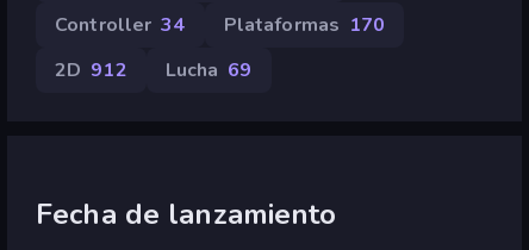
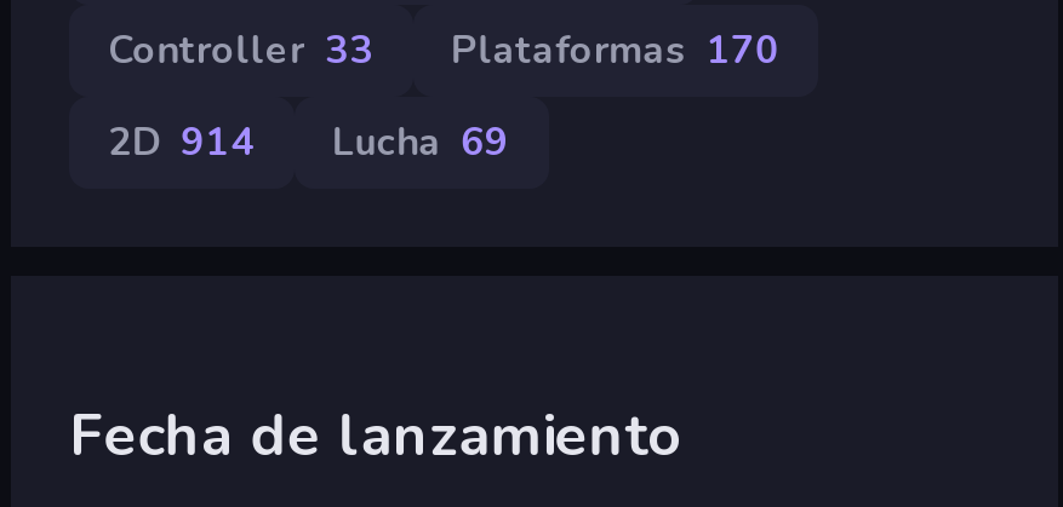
[55,12,385,38] Controller 34 Plataformas 170 -> [108,24,781,77] Controller 33 Plataformas 170
[55,57,252,83] 2D 912 Lucha 69 -> [108,116,509,169] 2D 914 Lucha 69

